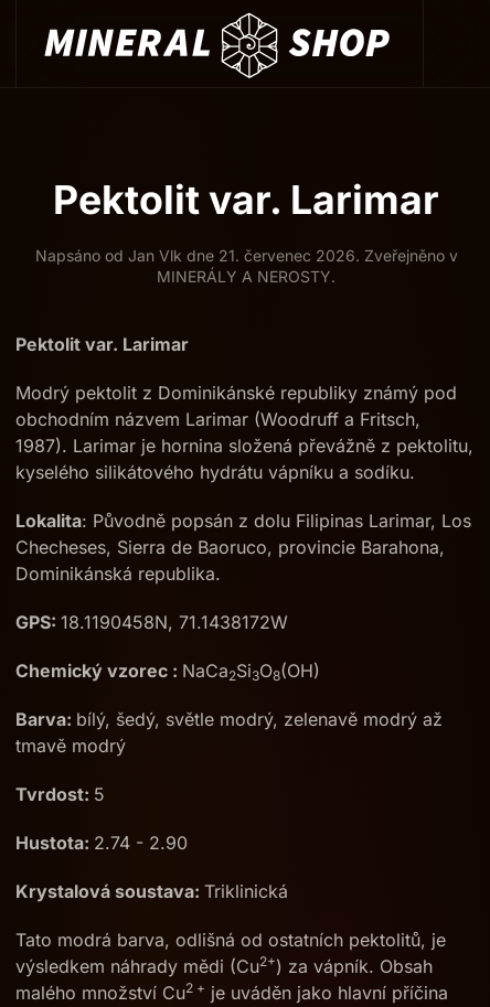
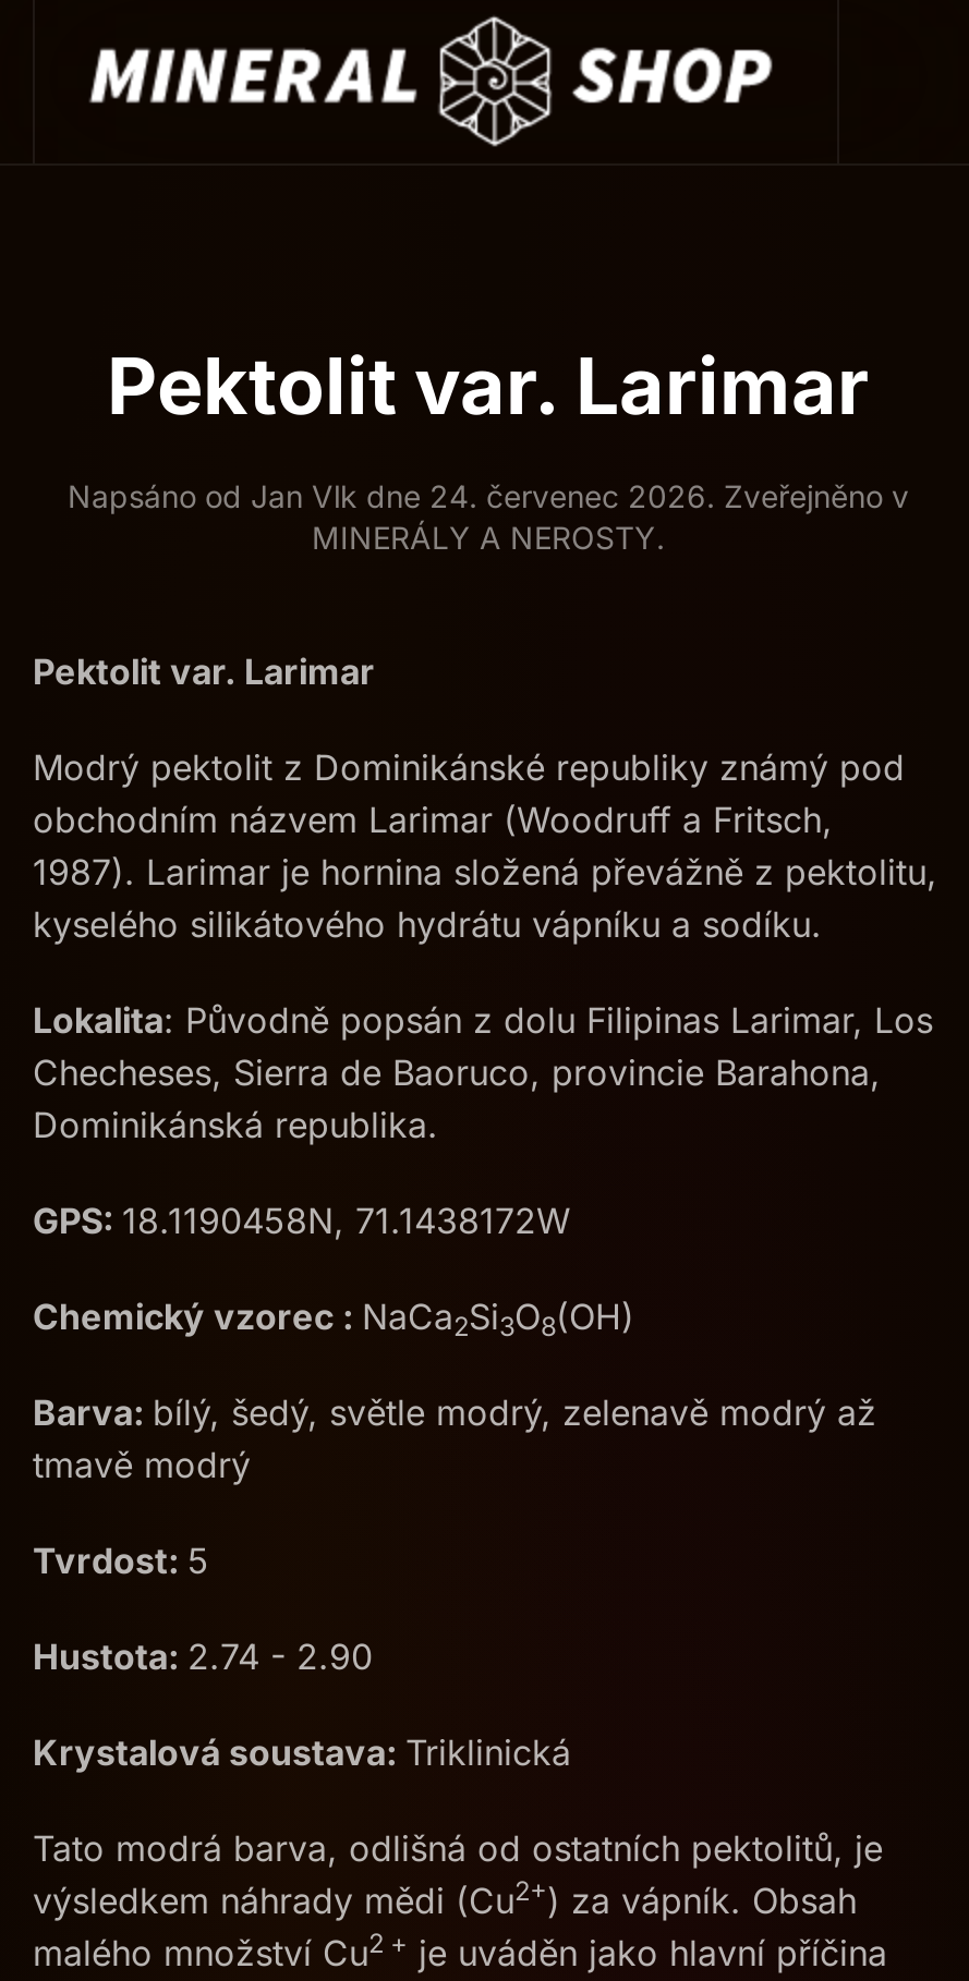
[35,246,457,265] Napsáno od Jan Vlk dne 21. červenec 2026. Zveřejněno v -> [68,477,909,514] Napsáno od Jan Vlk dne 24. červenec 2026. Zveřejněno v

